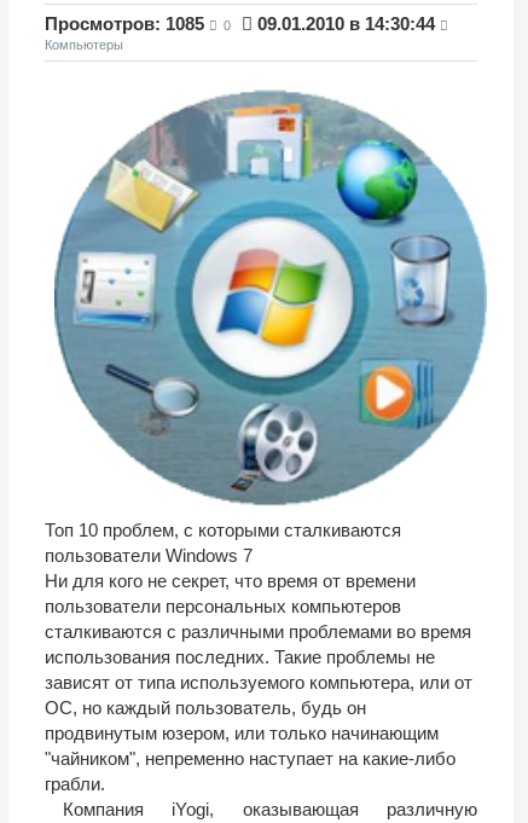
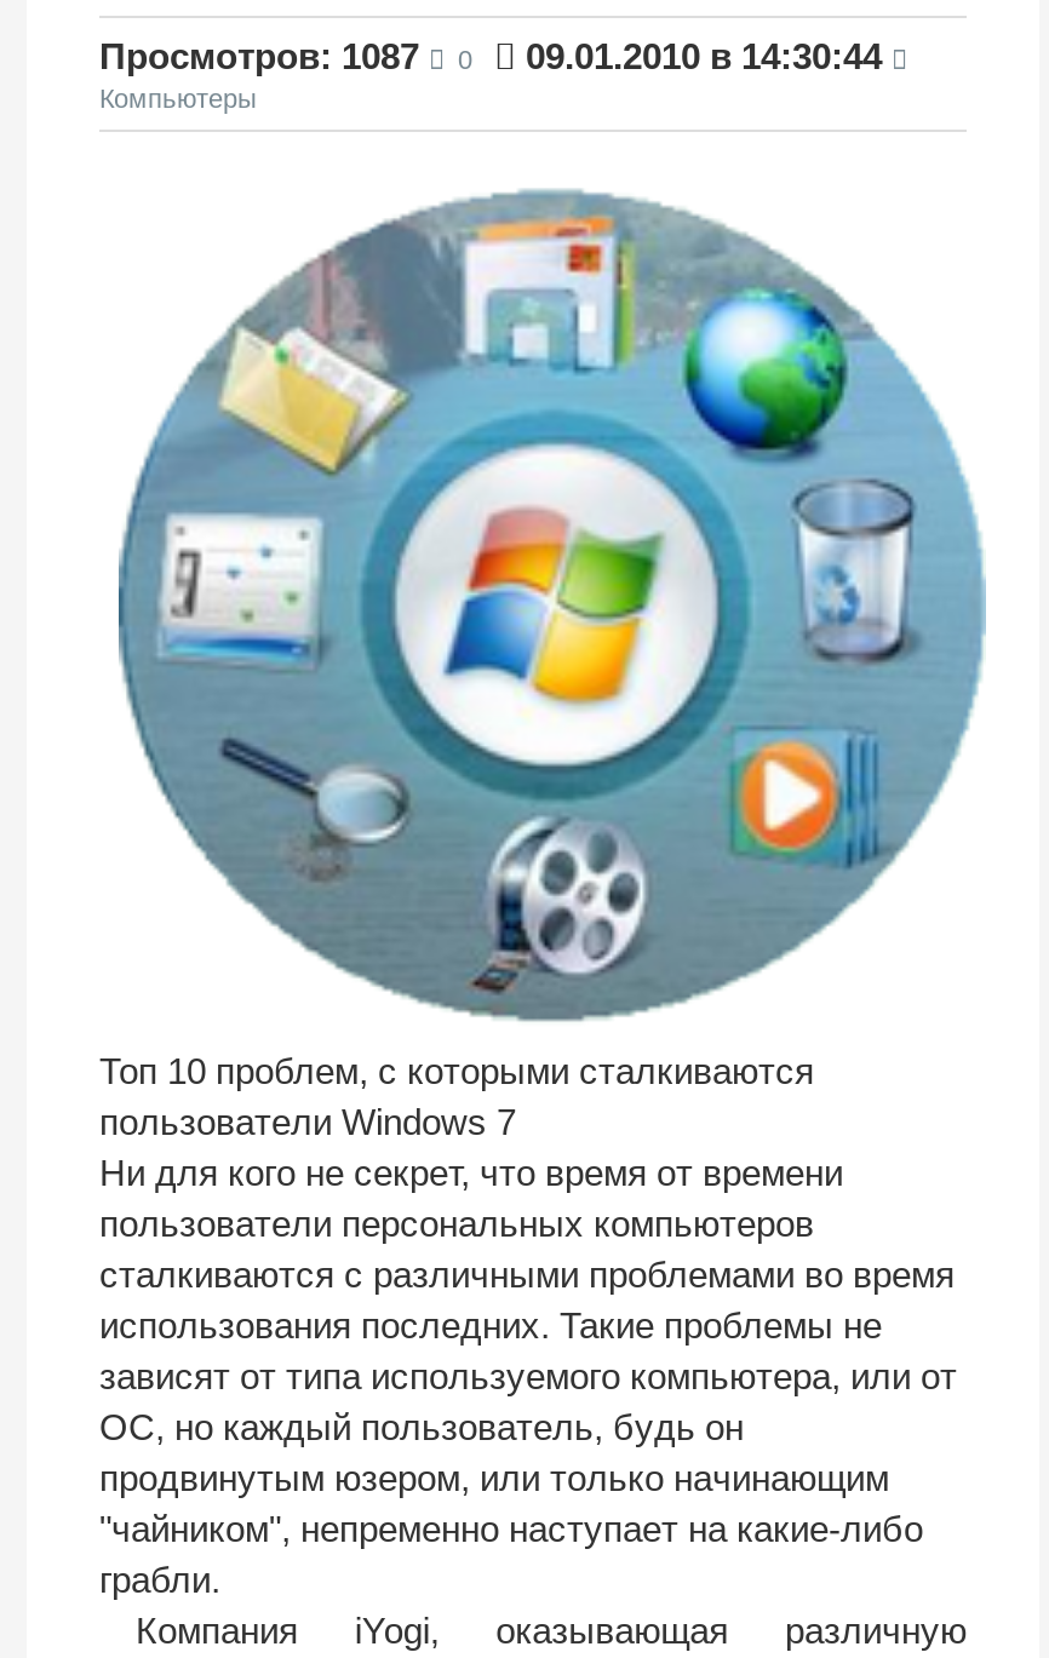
[45,13,204,34] Просмотров: 1085 -> [99,35,419,76] Просмотров: 1087

